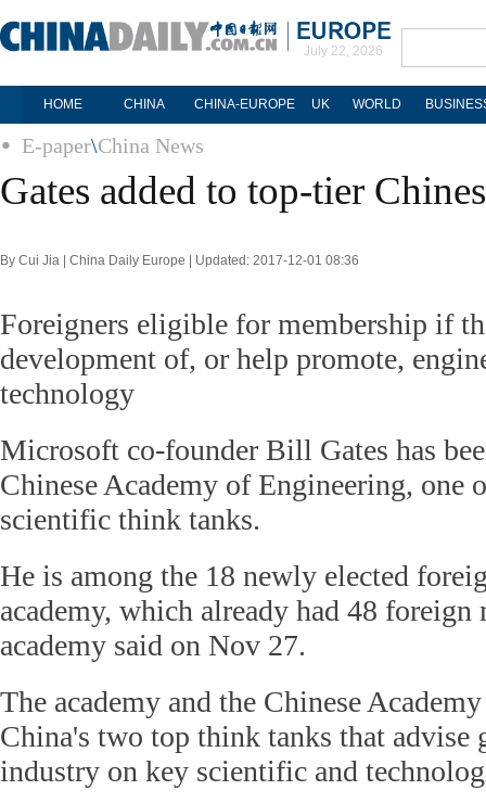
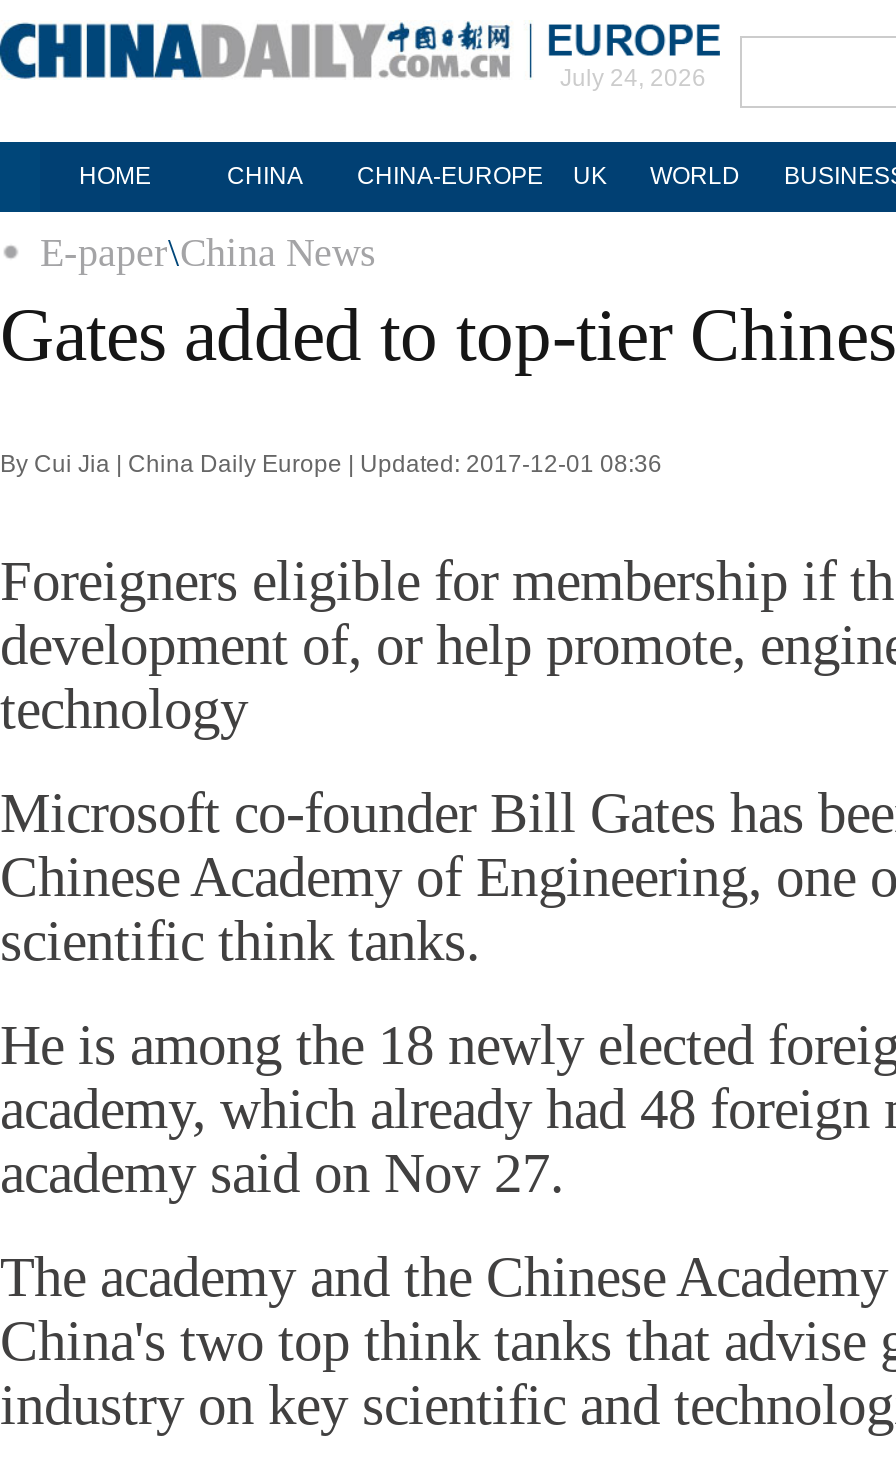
[304,43,383,59] July 22, 2026 -> [560,64,706,92] July 24, 2026

